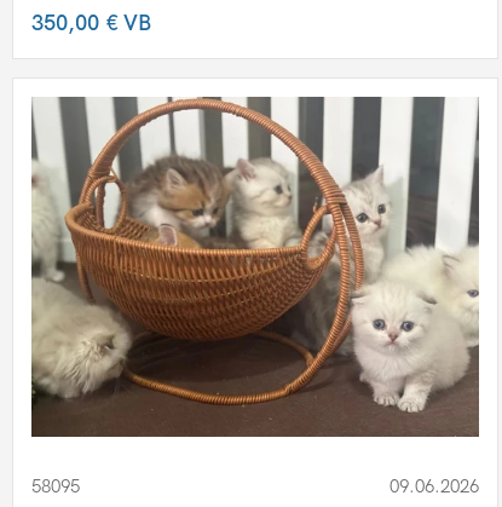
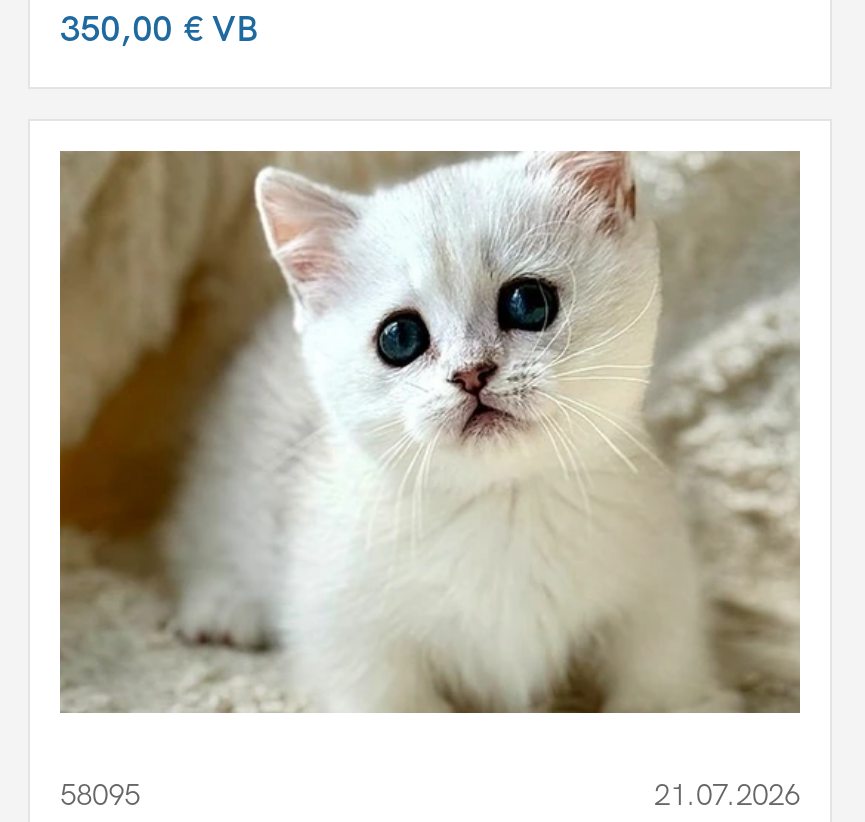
[30,96,479,497] [image] | 09.06.2026 -> [60,150,800,813] [image] | 21.07.2026

